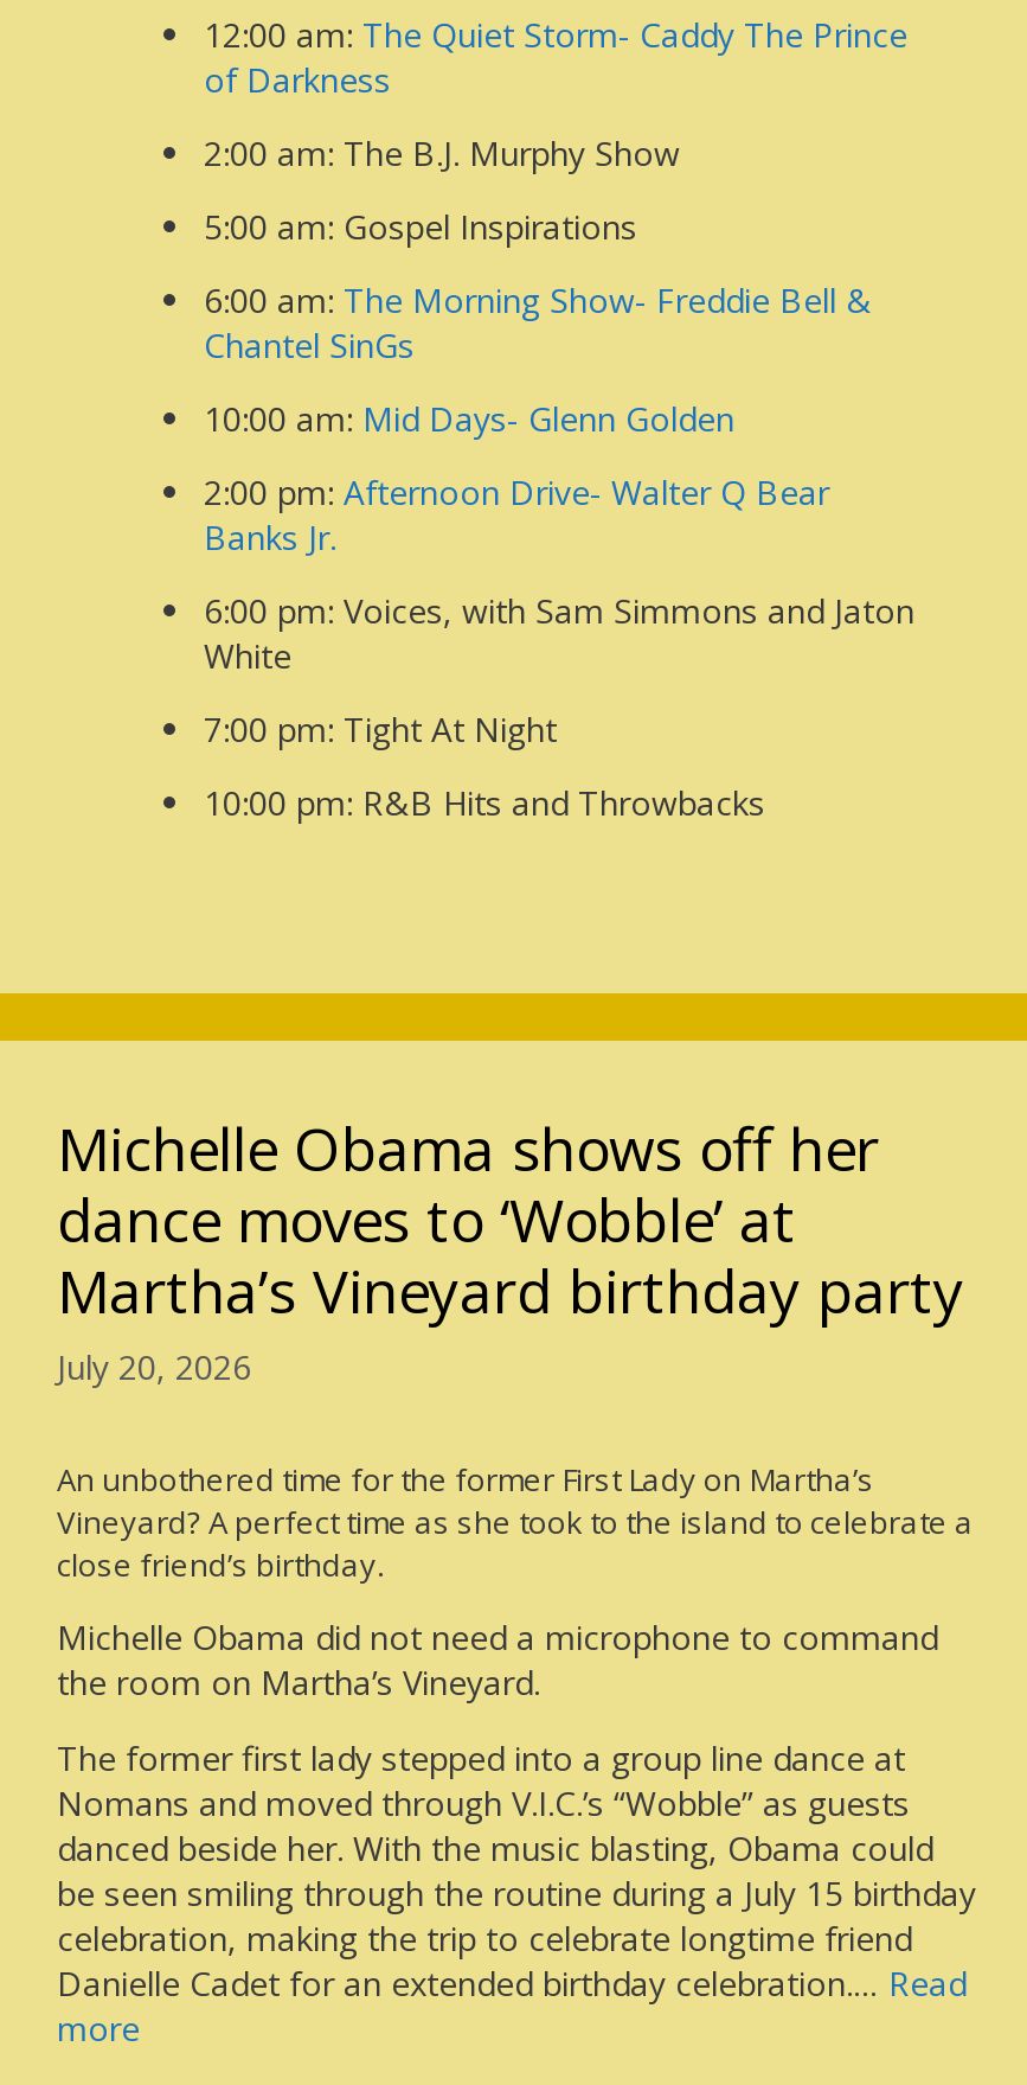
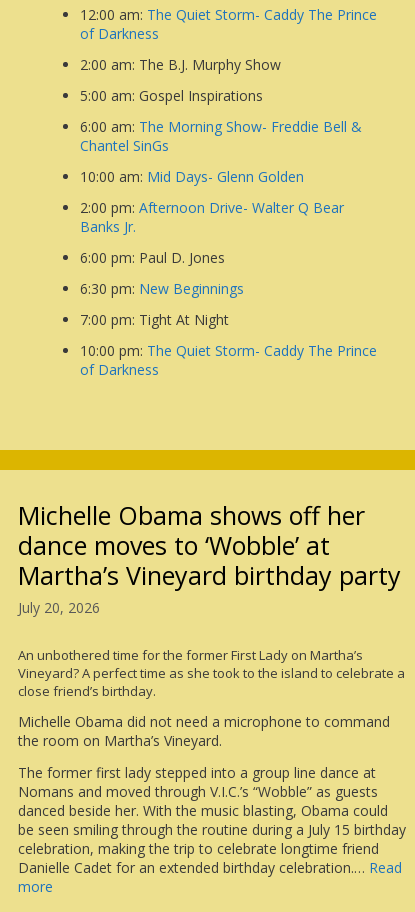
[204,588,914,678] 6:00 pm: Voices, with Sam Simmons and Jaton | White -> [80,248,244,298] 6:00 pm: Paul D. Jones | 6:30 pm: New Beginnings
[204,780,765,825] 10:00 pm: R&B Hits and Throwbacks -> [80,341,377,379] 10:00 pm: The Quiet Storm- Caddy The Prince | of Darkness

